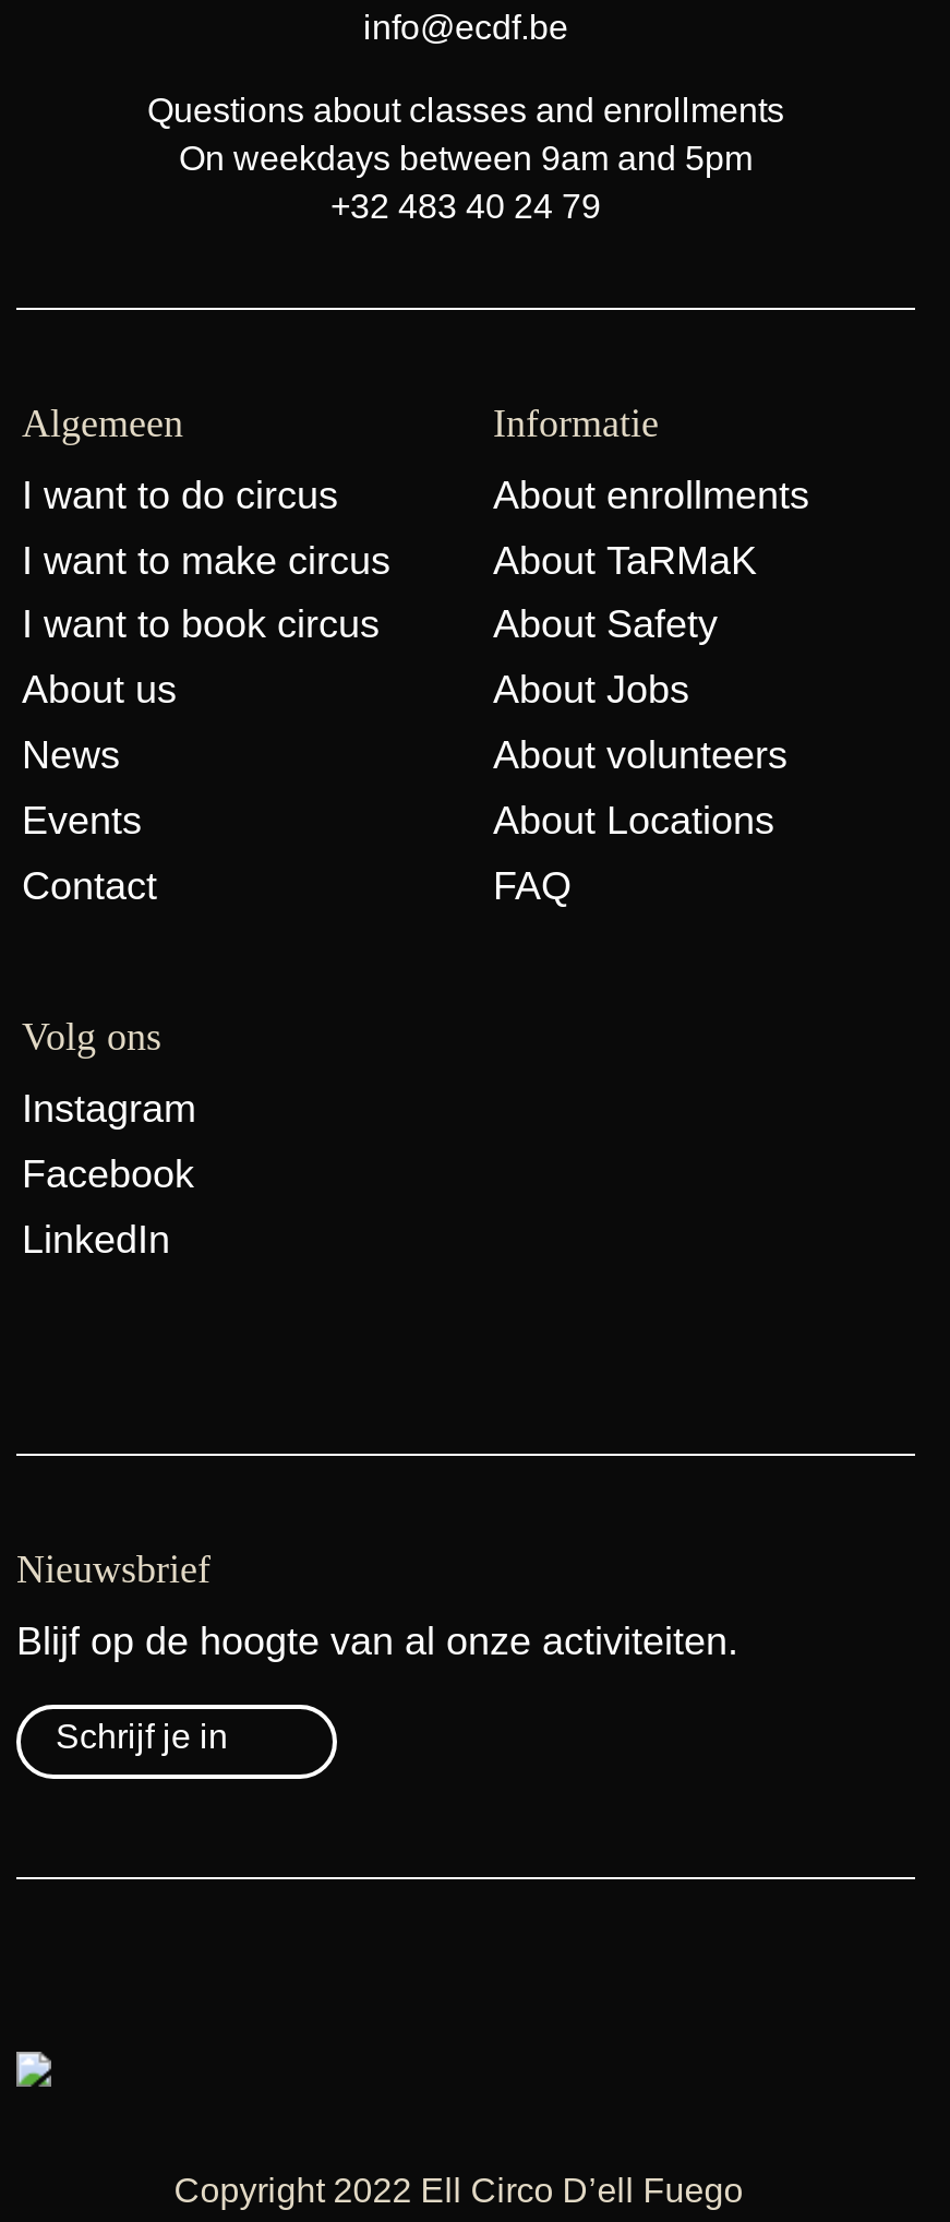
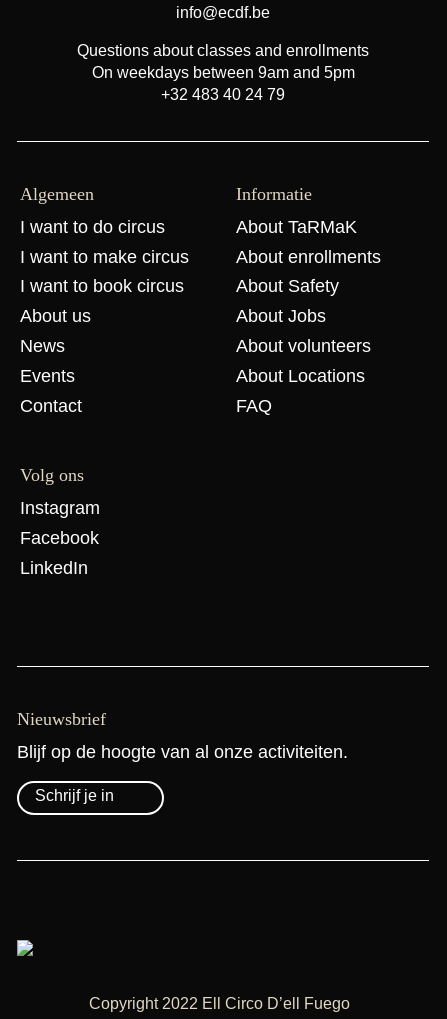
moved [493,473,809,517] -> [235,247,380,267]: About enrollments
moved [493,538,757,582] -> [235,217,356,237]: About TaRMaK

